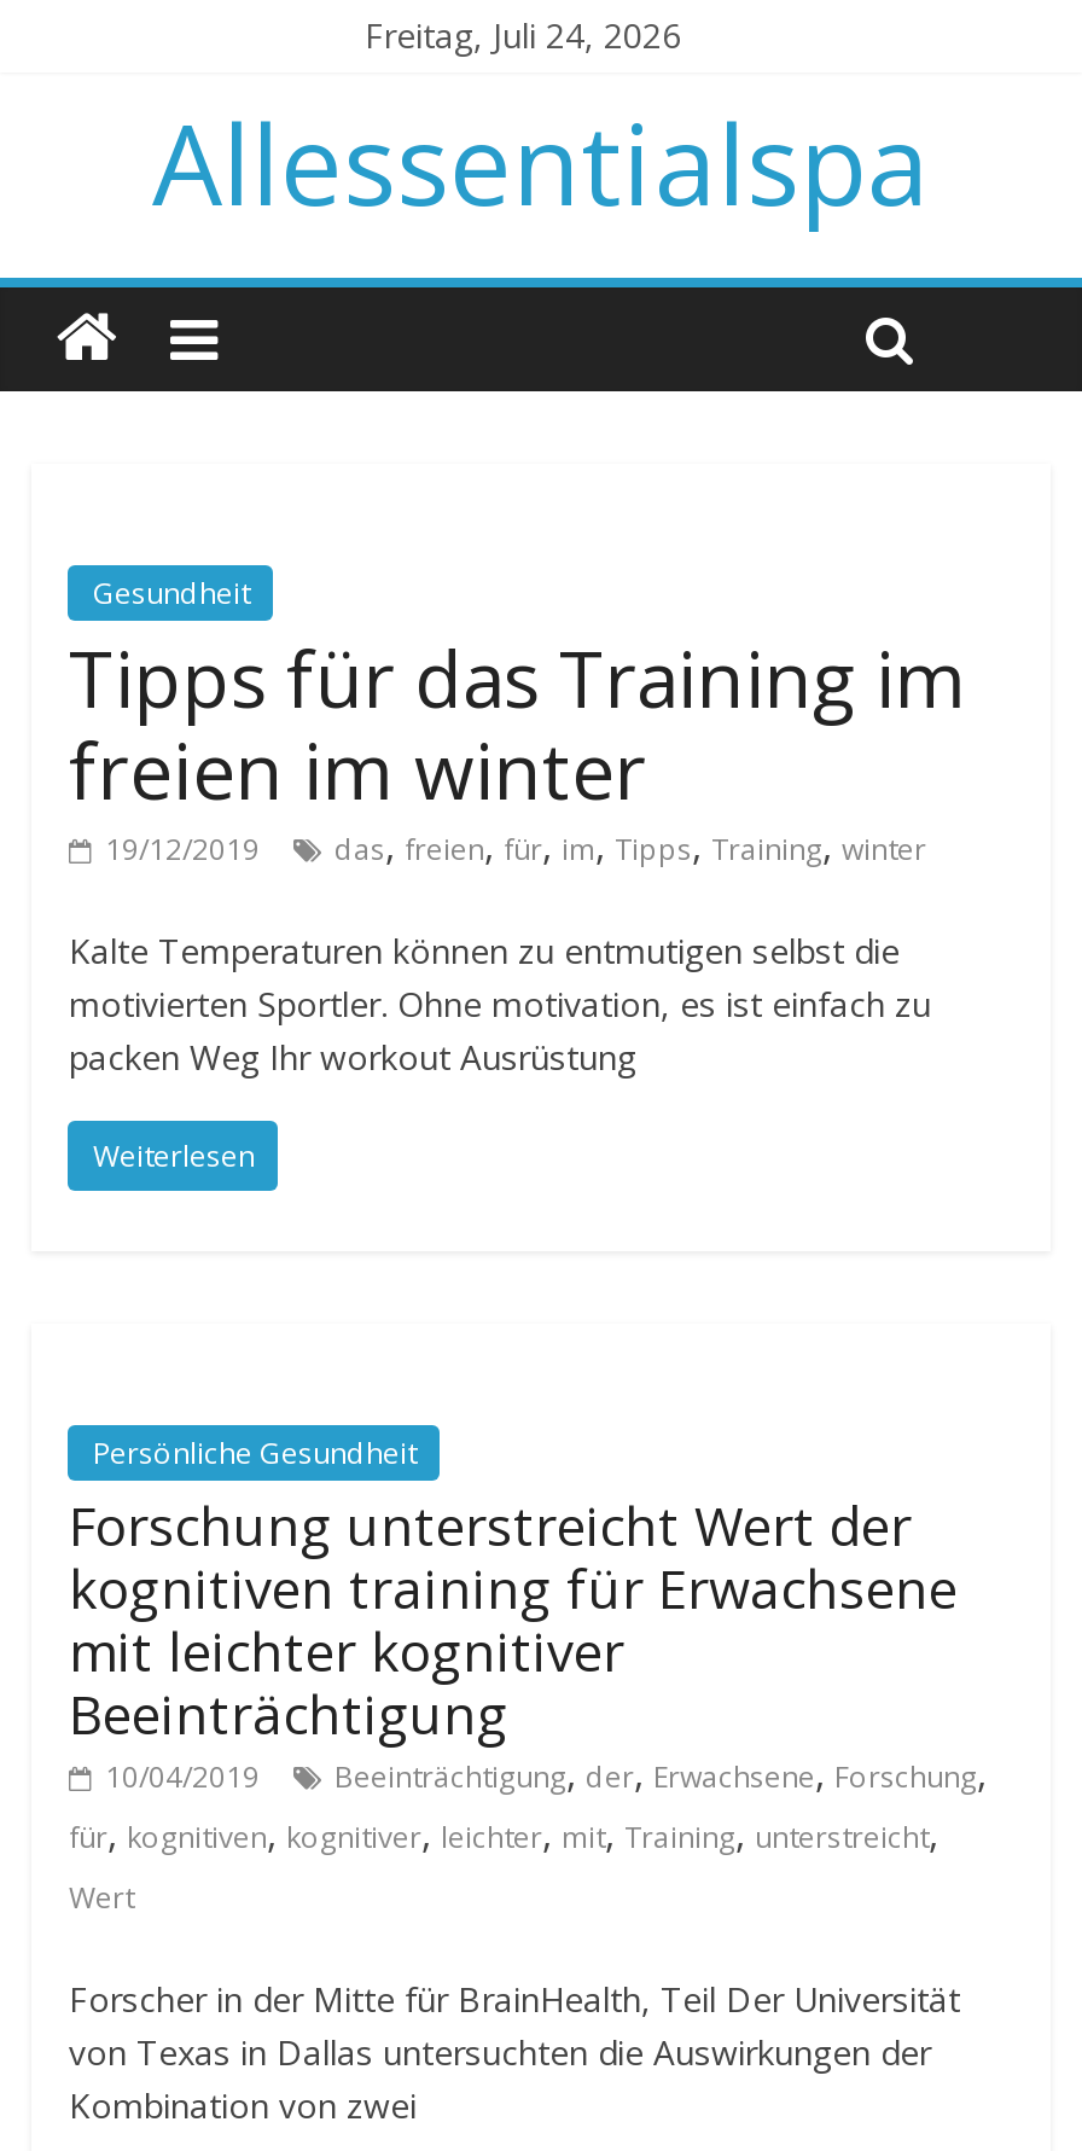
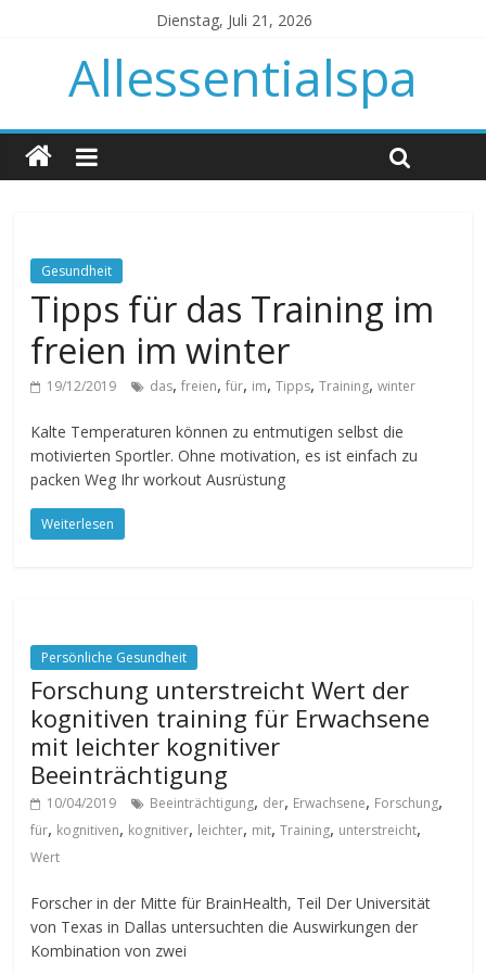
[365,12,681,58] Freitag, Juli 24, 2026 -> [157,10,313,30] Dienstag, Juli 21, 2026

